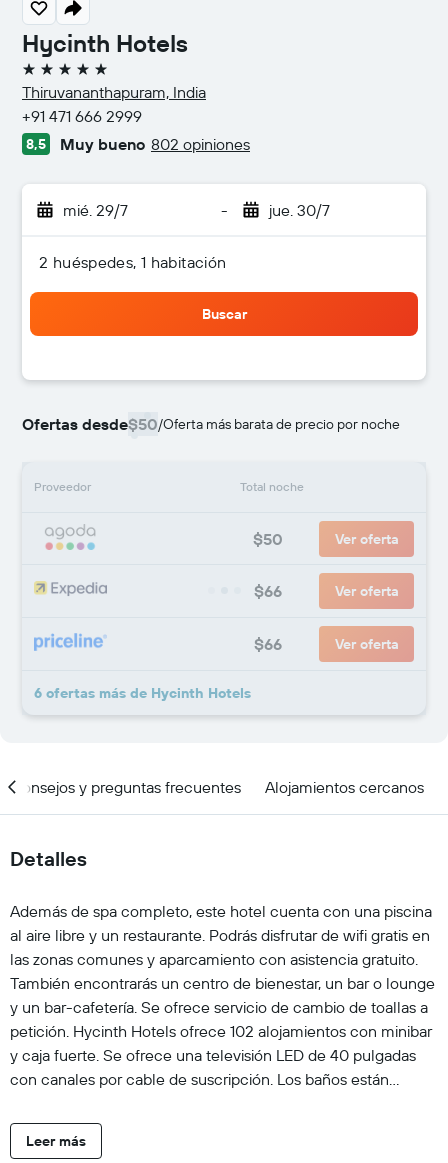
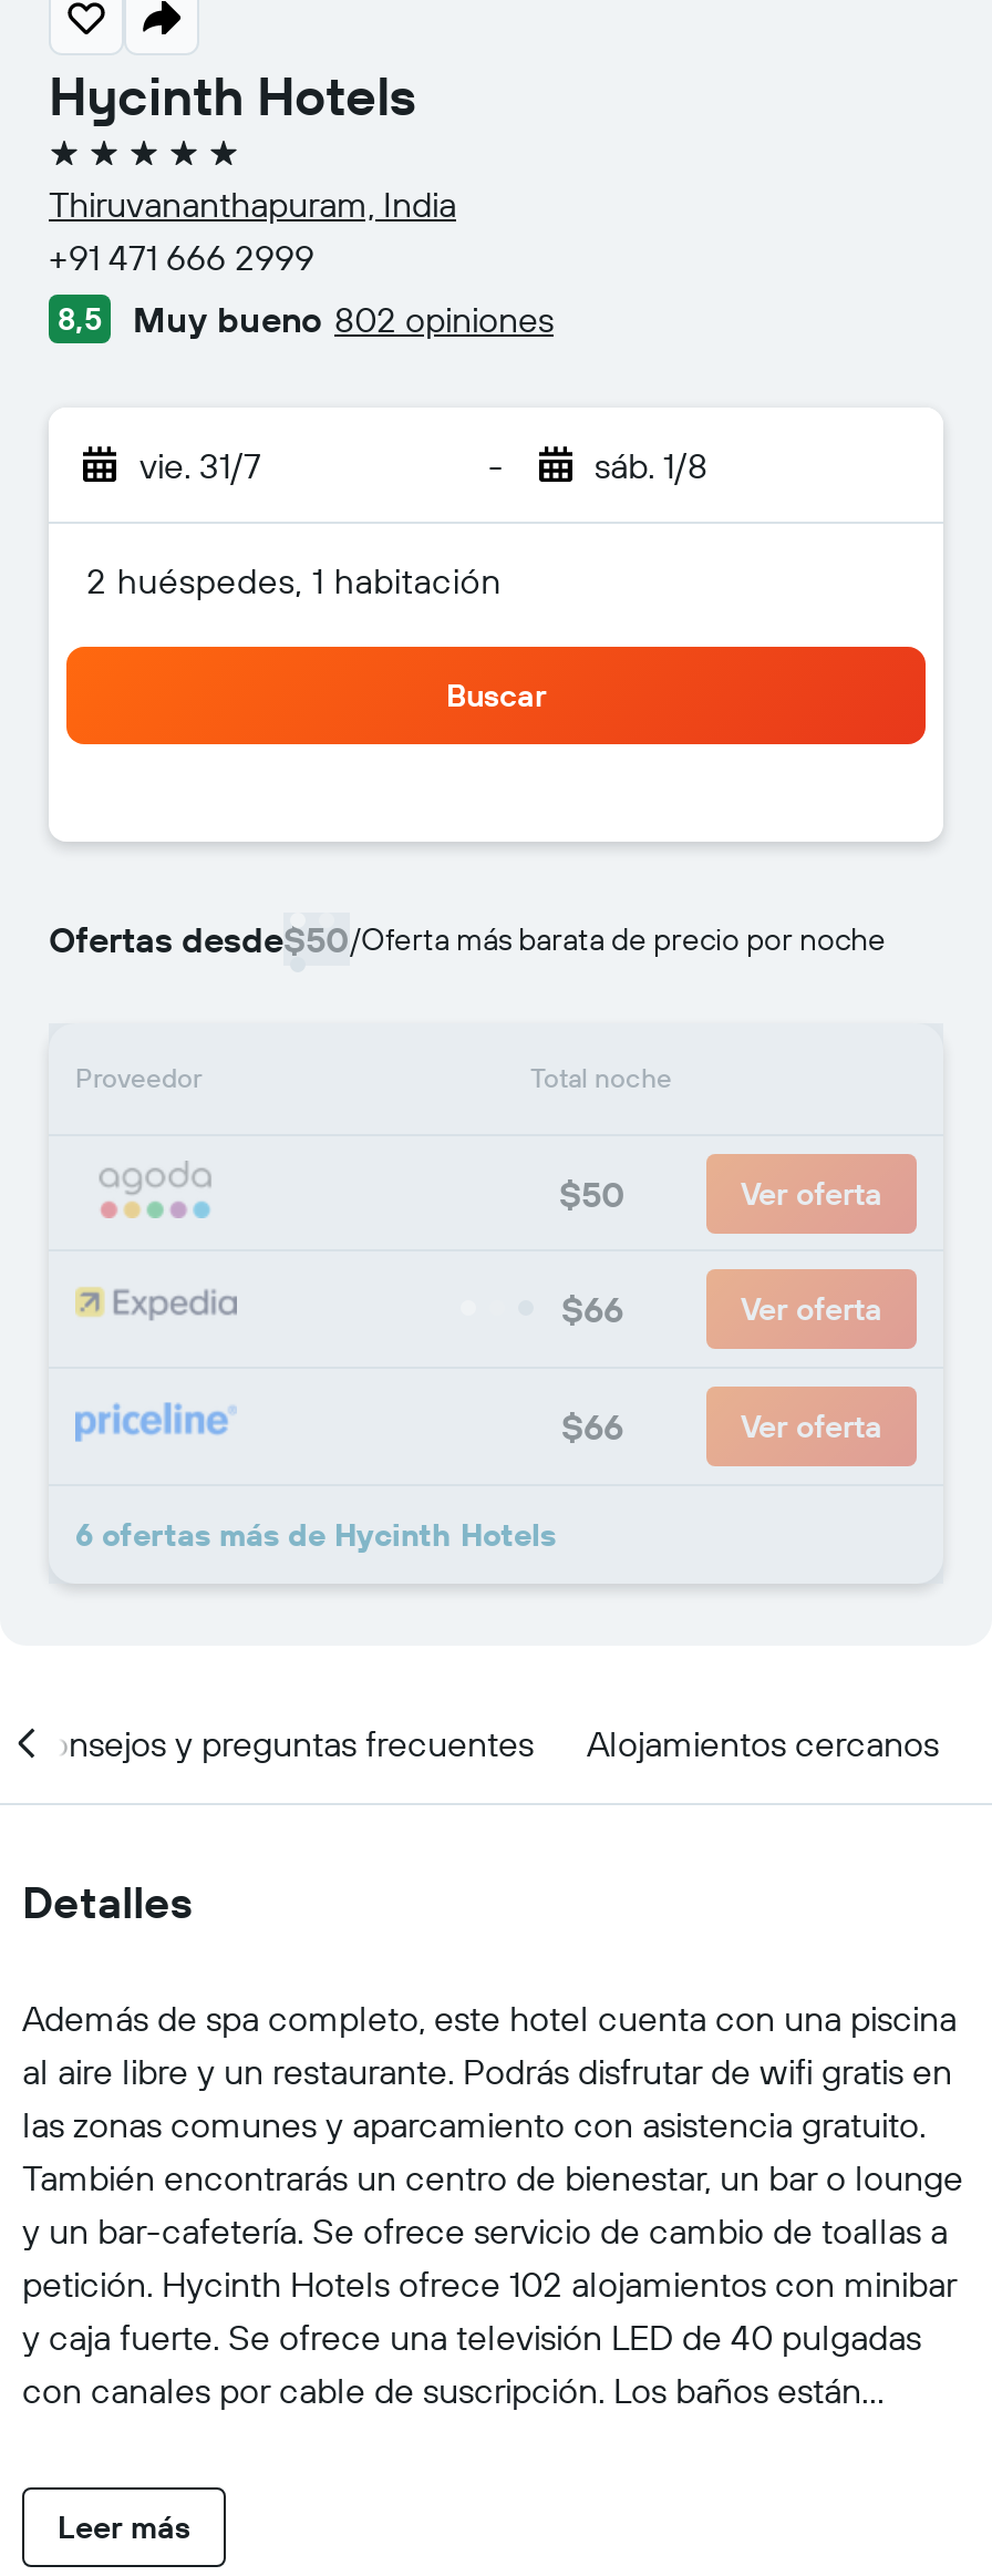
[63,200,128,220] mié. 29/7 -> [139,443,261,487] vie. 31/7
[268,200,329,220] jue. 30/7 -> [595,443,707,487] sáb. 1/8

